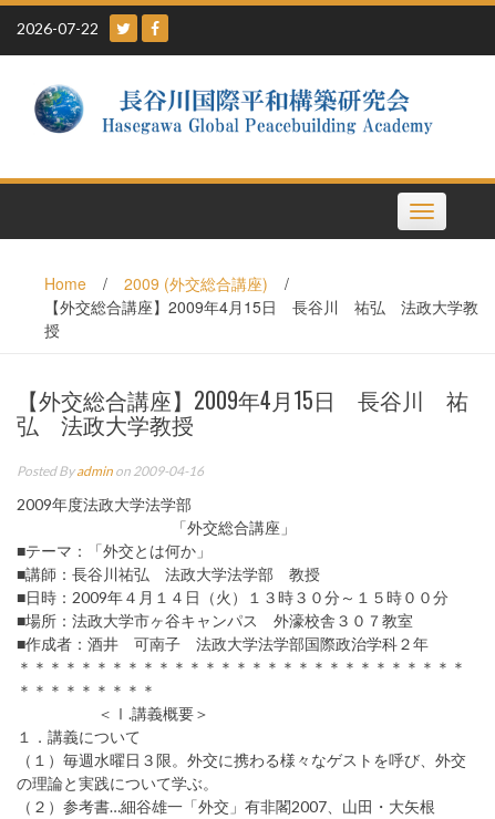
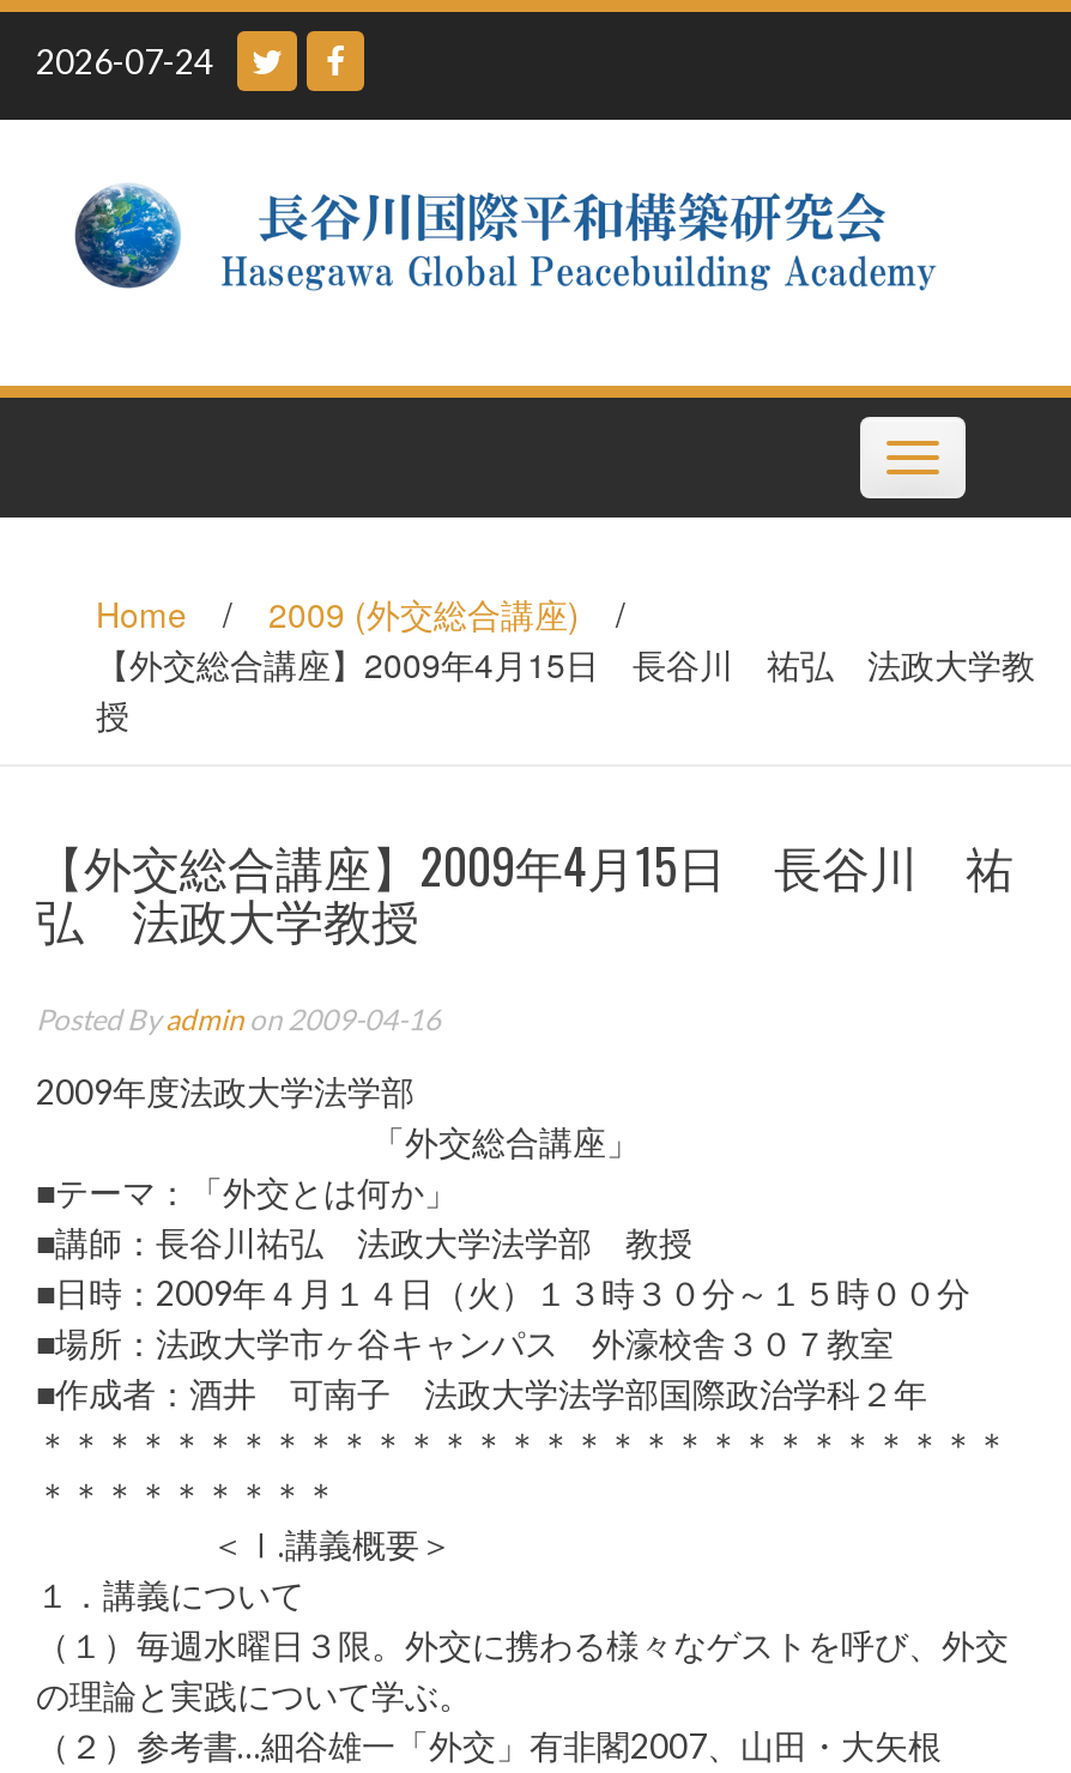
[17,19,99,38] 2026-07-22 -> [36,41,213,81] 2026-07-24

